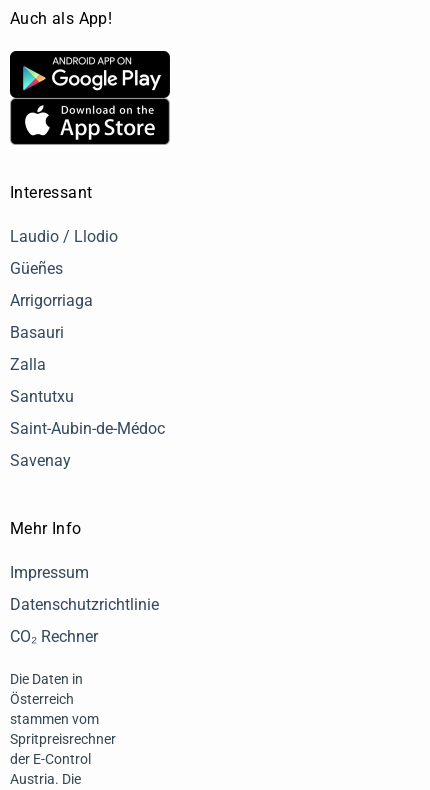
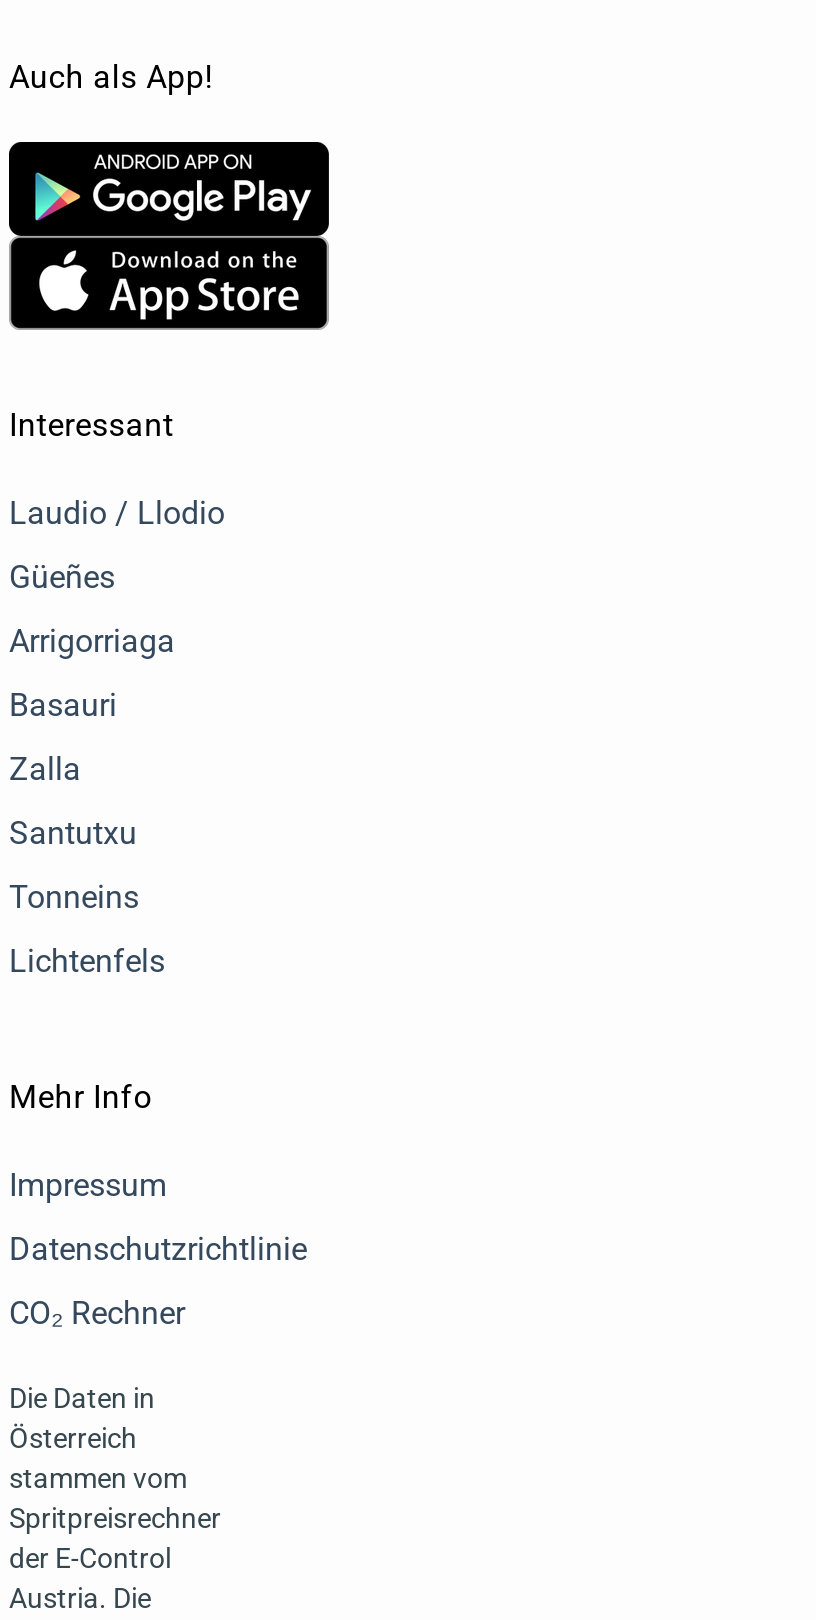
[10,419,165,438] Saint-Aubin-de-Médoc -> [9,879,139,917] Tonneins
[10,451,71,470] Savenay -> [9,943,165,981] Lichtenfels

